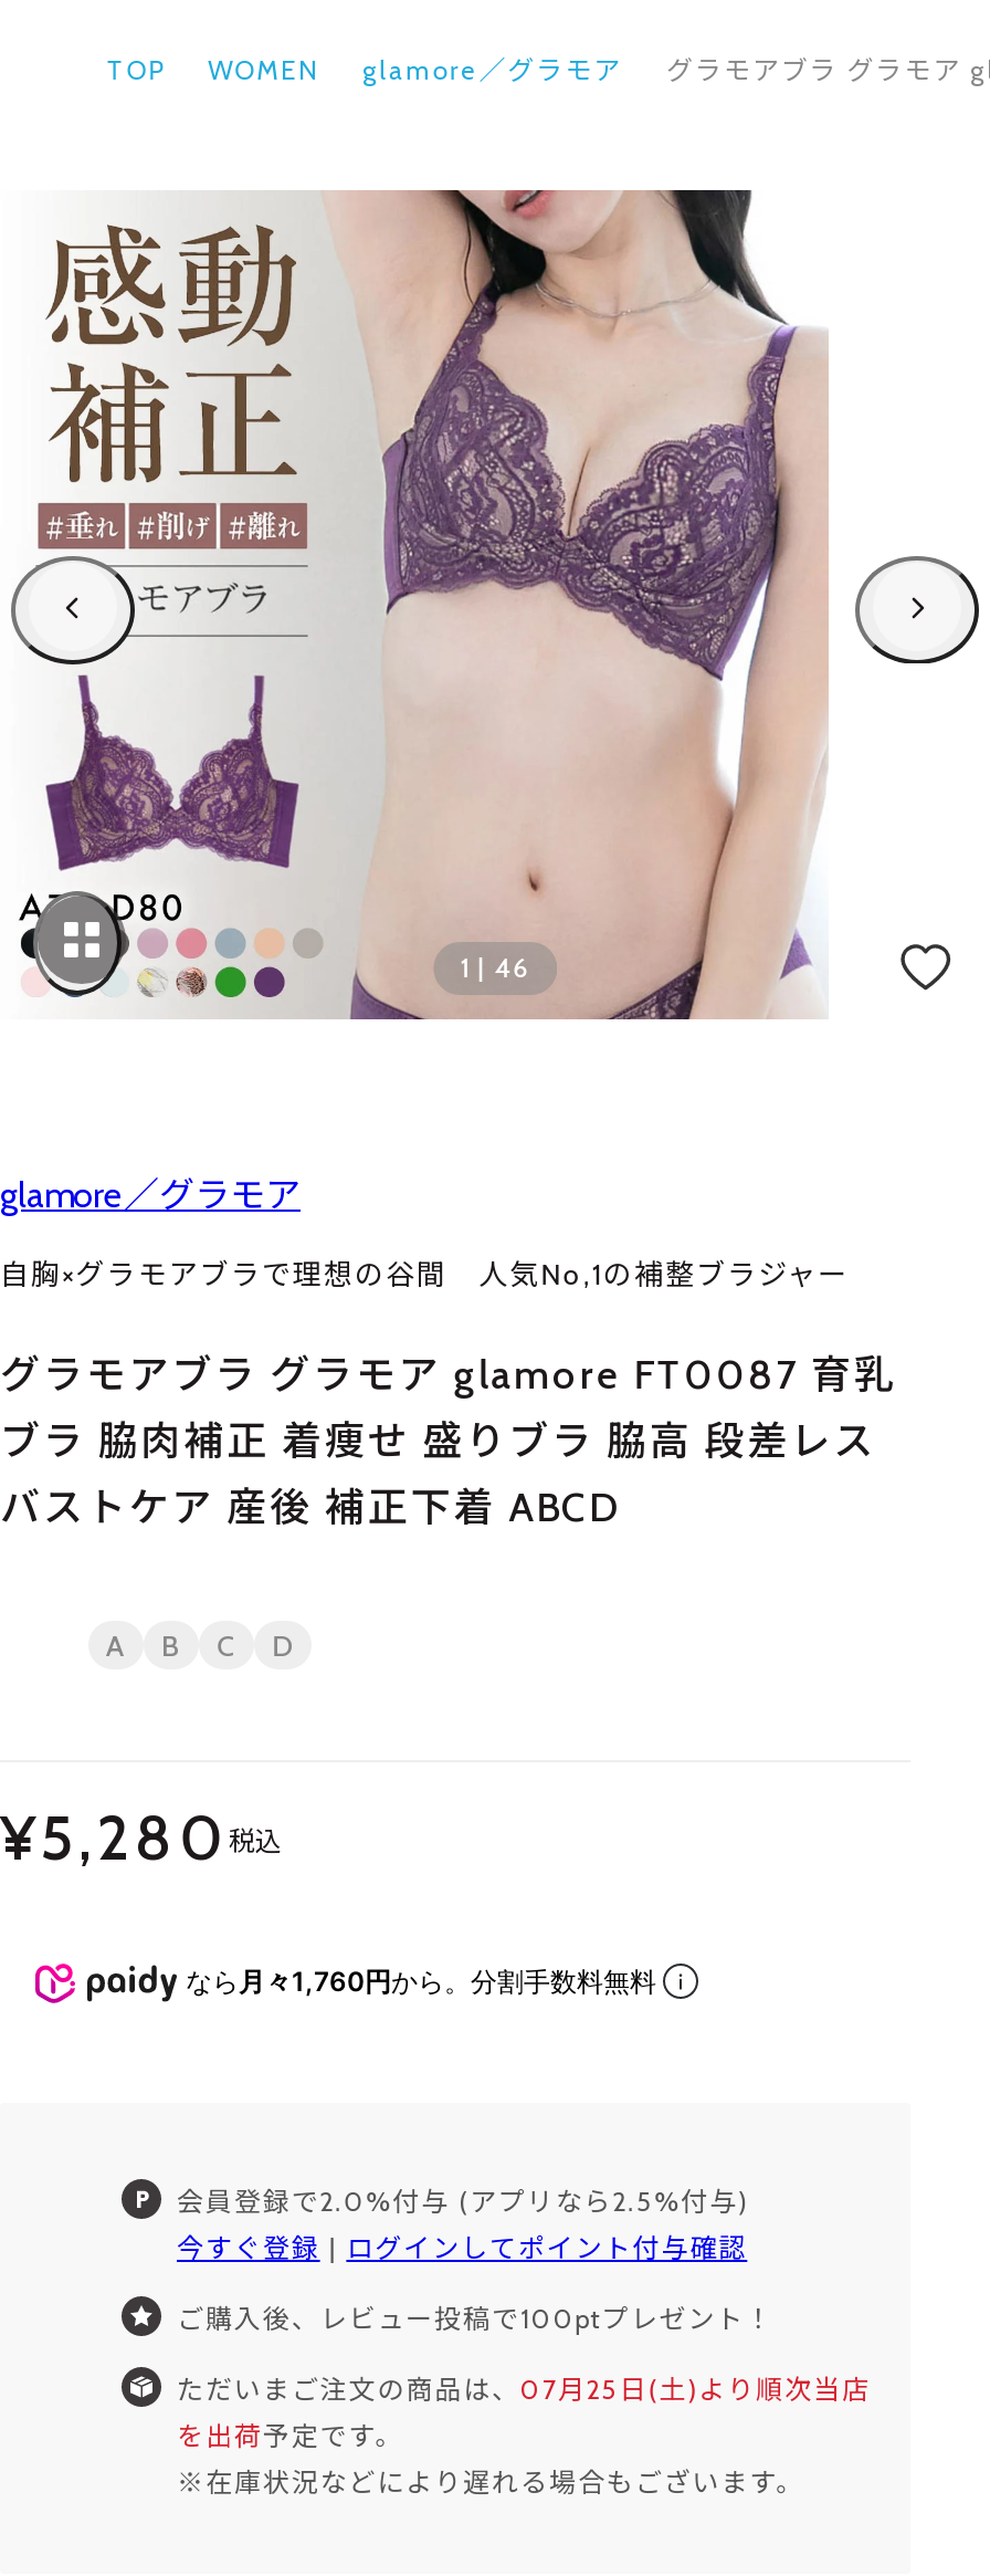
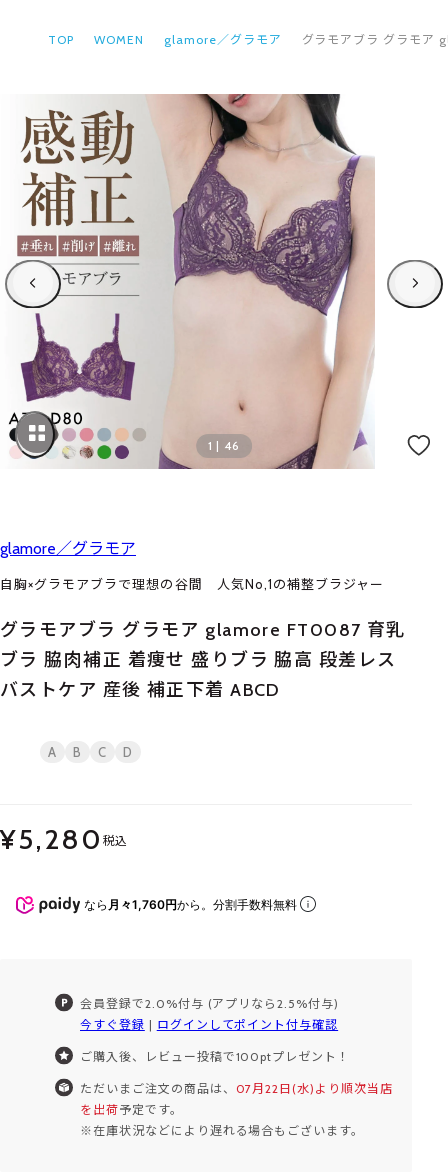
[177,2372,870,2405] ただいまご注文の商品は、07月25日(土)より順次当店 -> [80,1081,393,1096] ただいまご注文の商品は、07月22日(水)より順次当店

